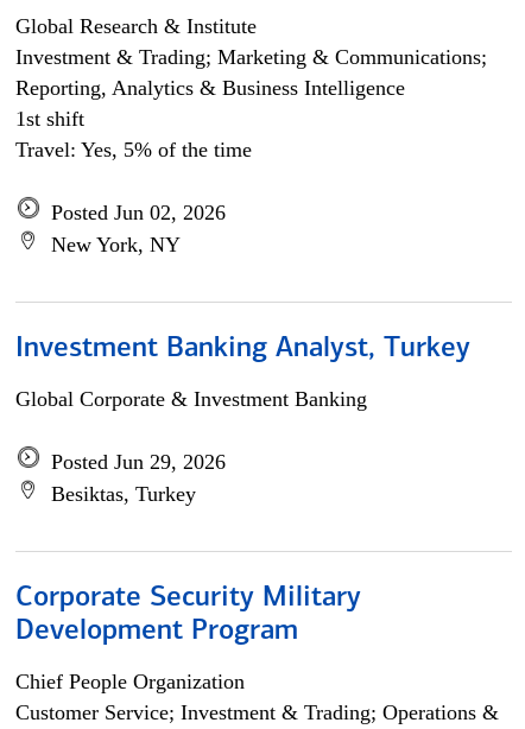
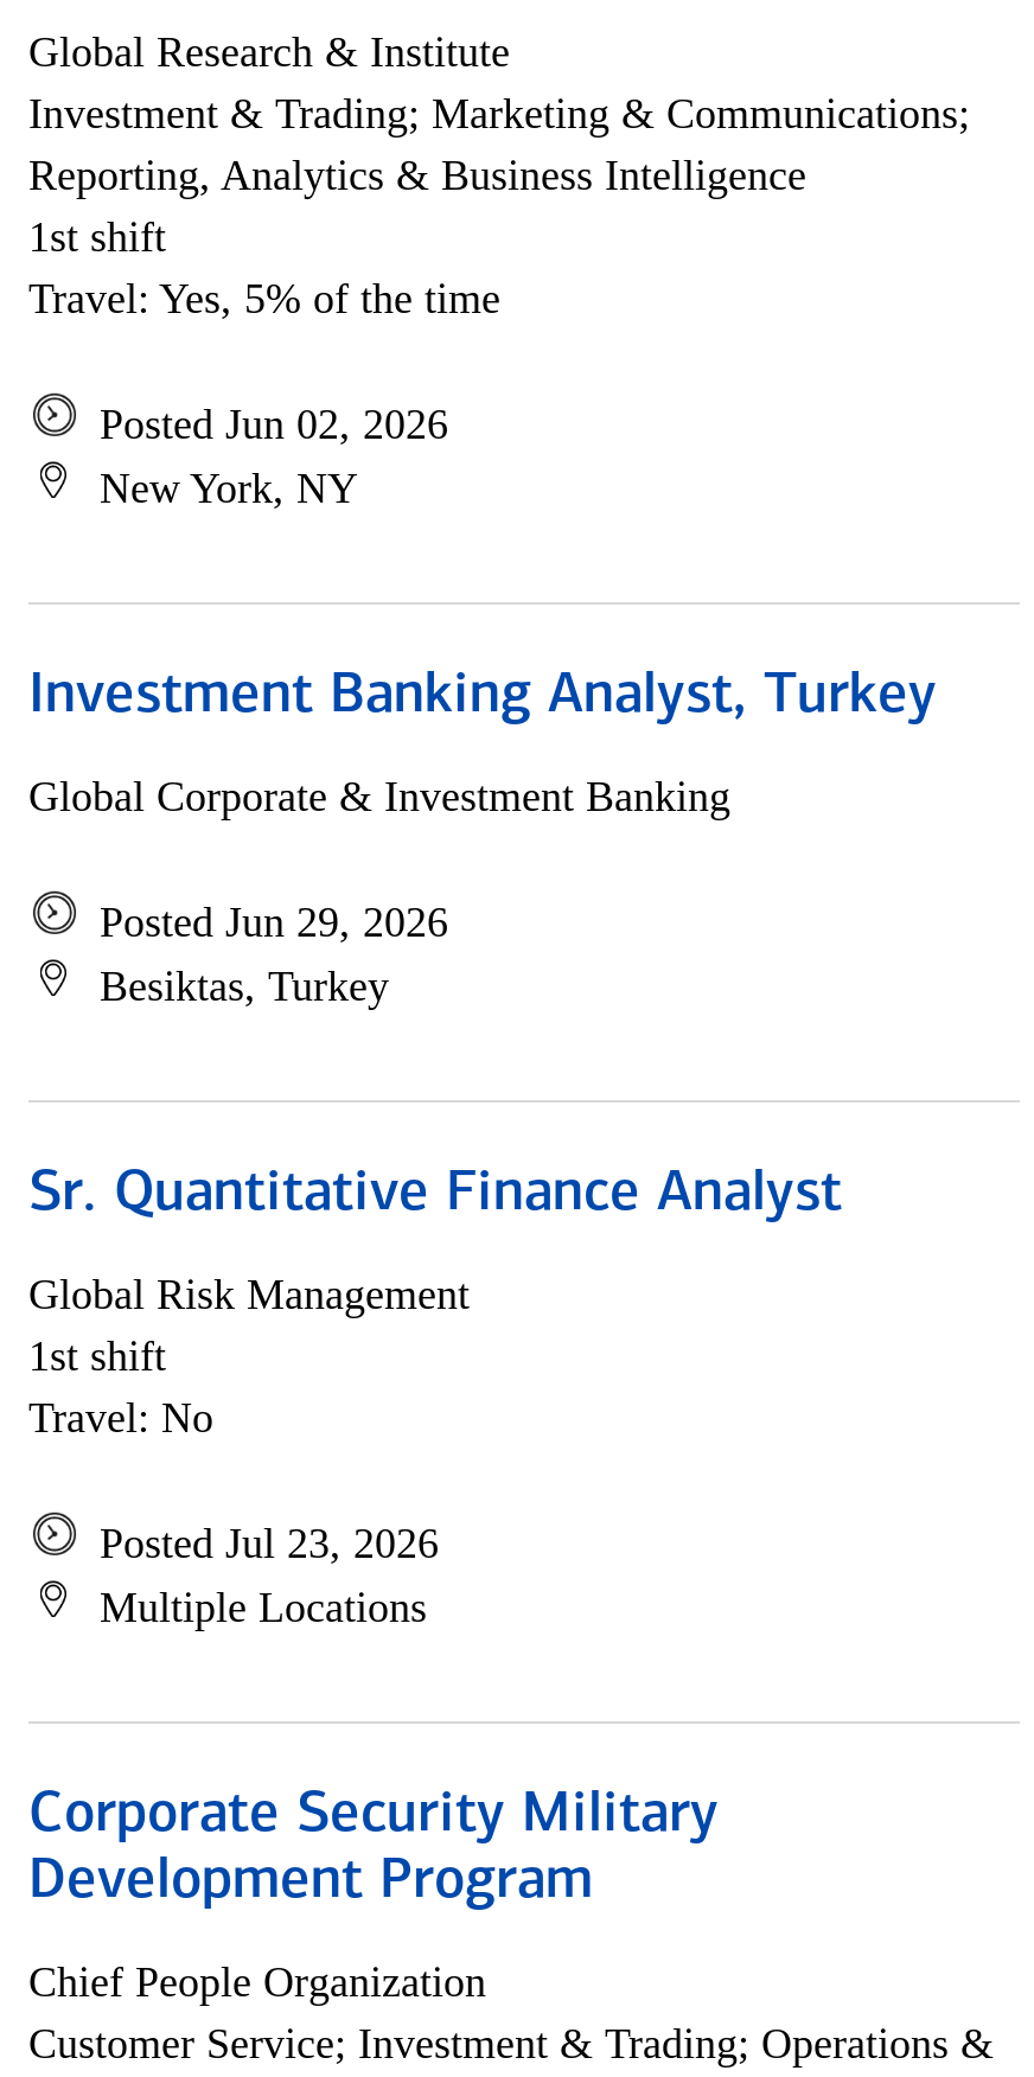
none -> [28,1167,842,1631] Sr. Quantitative Finance Analyst | Global Risk Management | 1st shift | Travel: No | Posted Jul 23, 2026 | Multiple Locations

